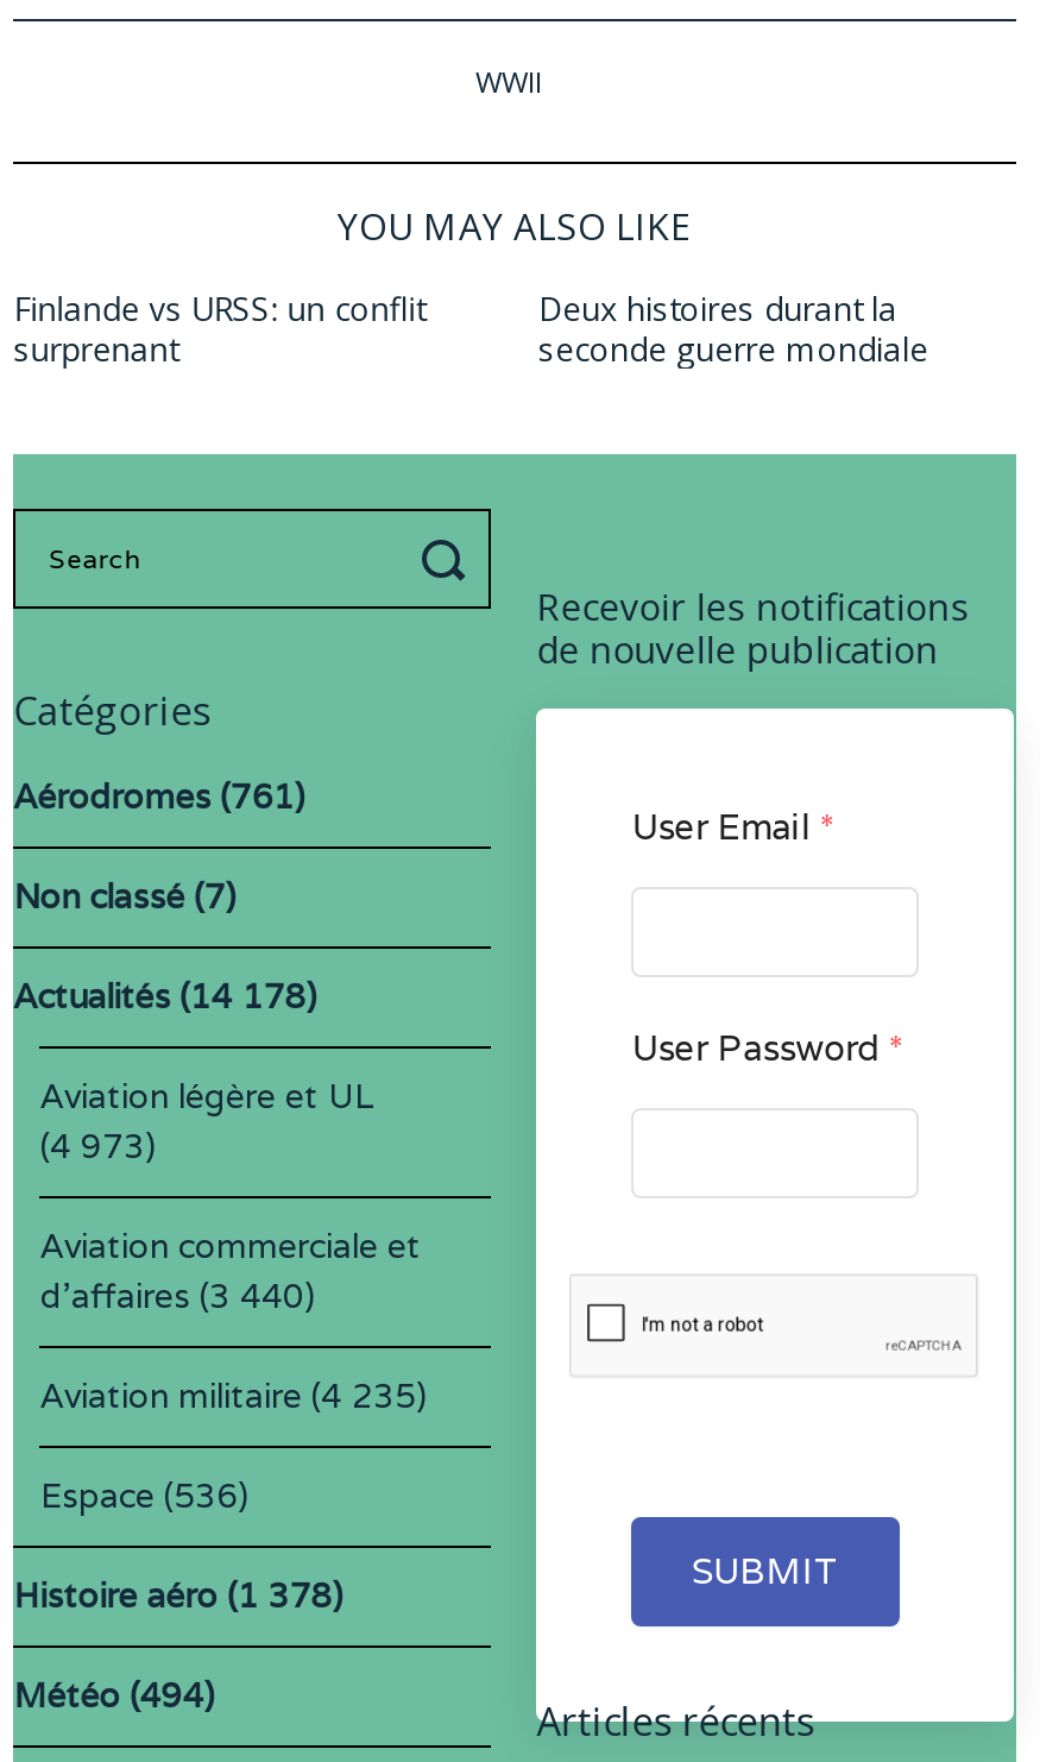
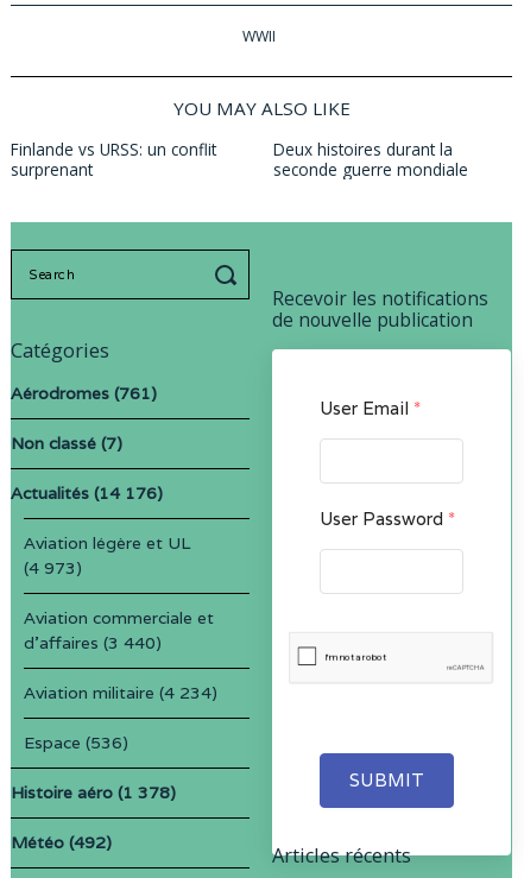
[14,976,318,1018] Actualités (14 178) -> [11,483,163,504] Actualités (14 176)
[40,1375,428,1418] Aviation militaire (4 235) -> [24,682,218,704] Aviation militaire (4 234)
[14,1675,216,1718] Météo (494) -> [11,832,112,853] Météo (492)

